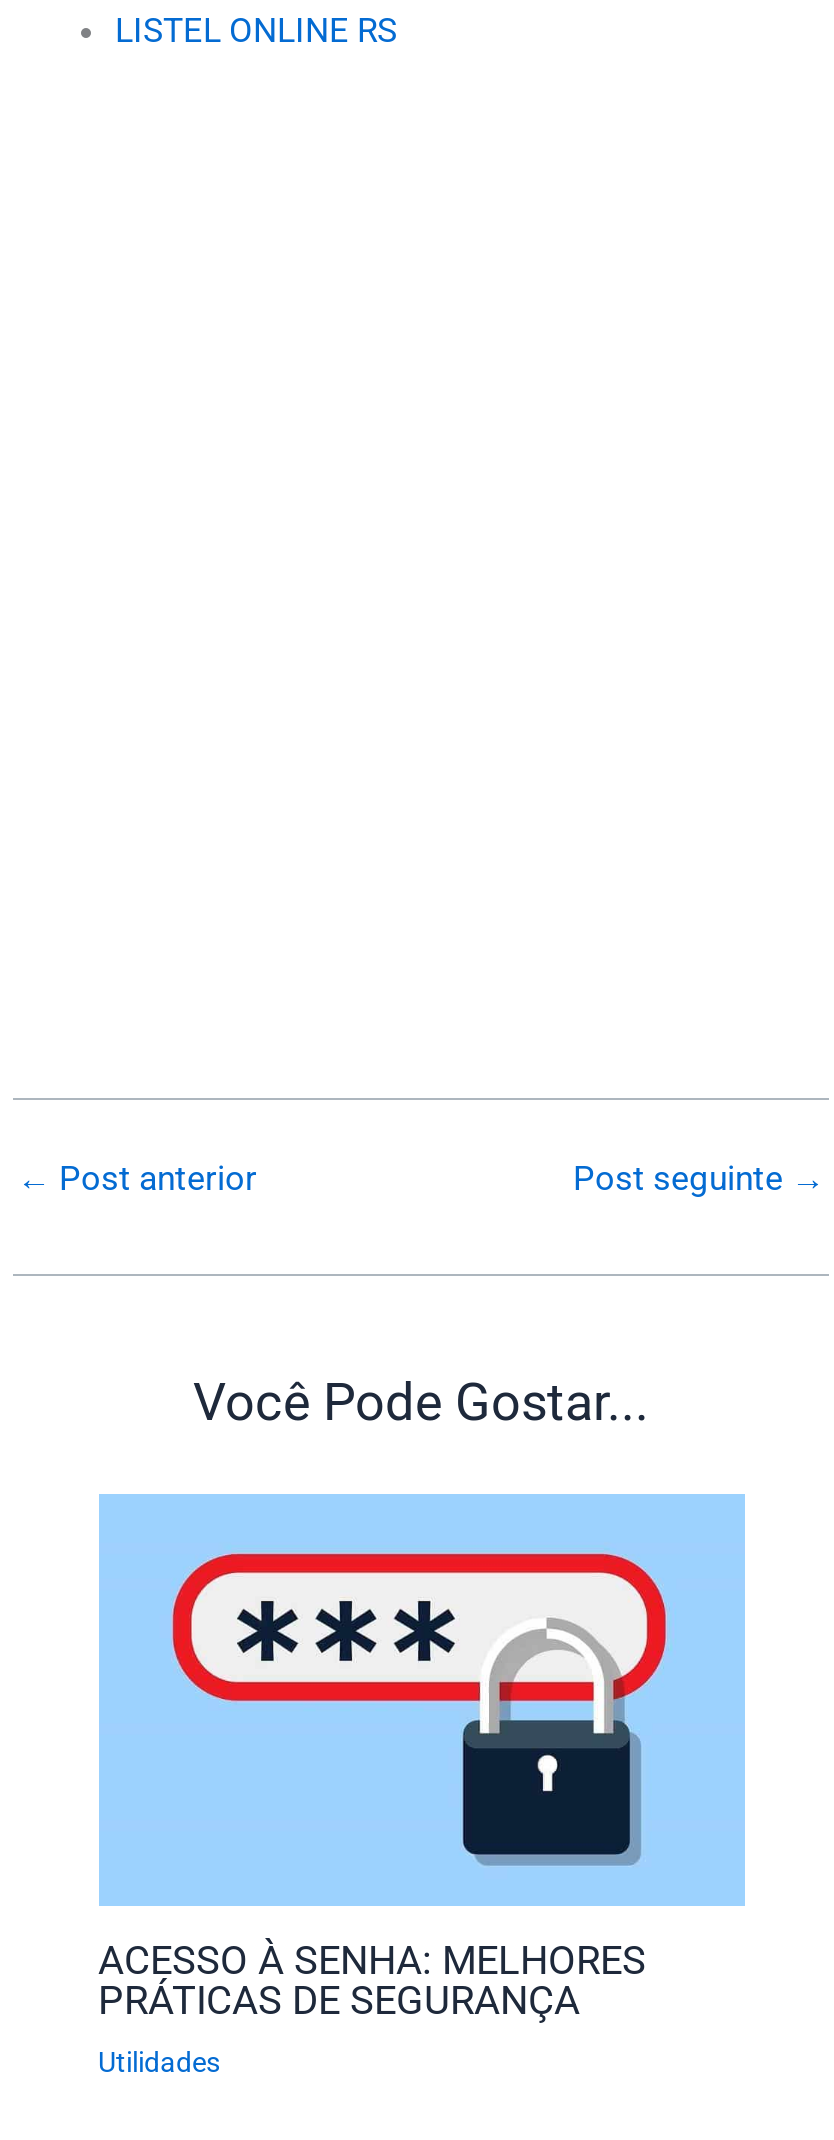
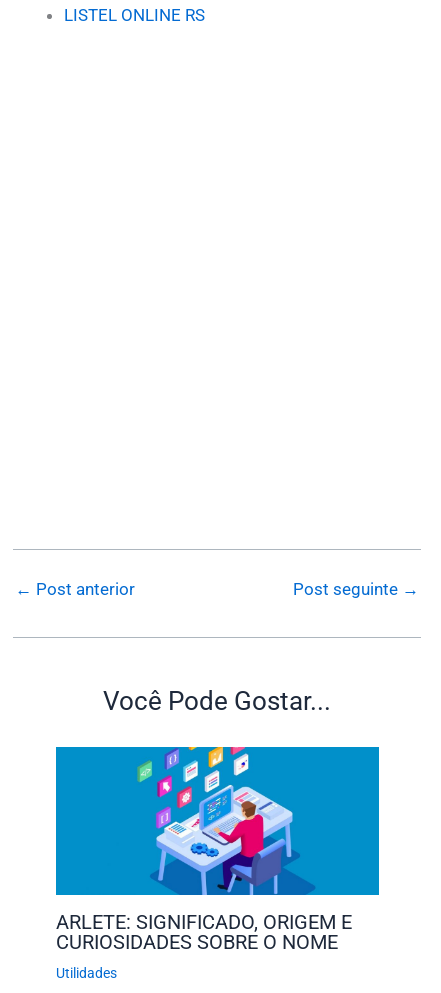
[98,1492,743,2023] [image] | ACESSO À SENHA: MELHORES | PRÁTICAS DE SEGURANÇA -> [55,746,379,954] [image] | ARLETE: SIGNIFICADO, ORIGEM E | CURIOSIDADES SOBRE O NOME

